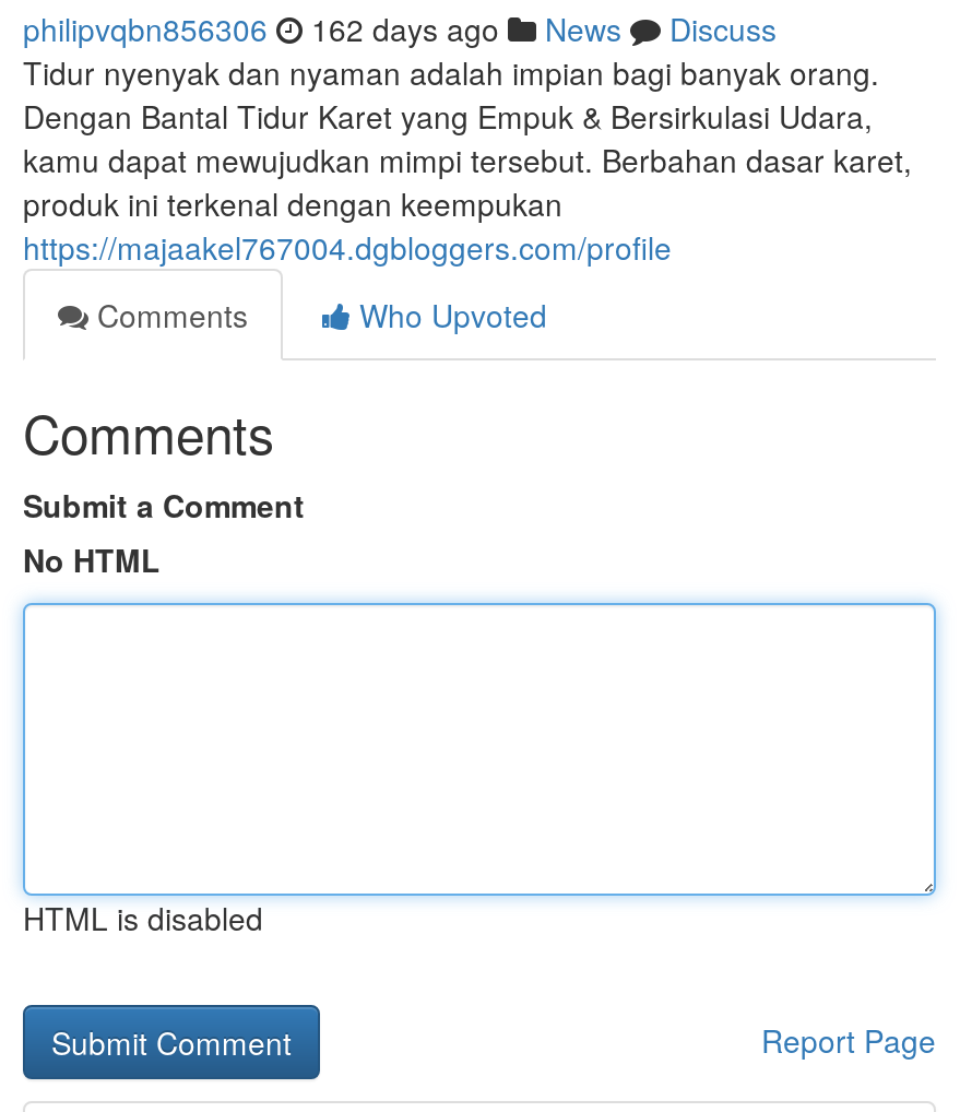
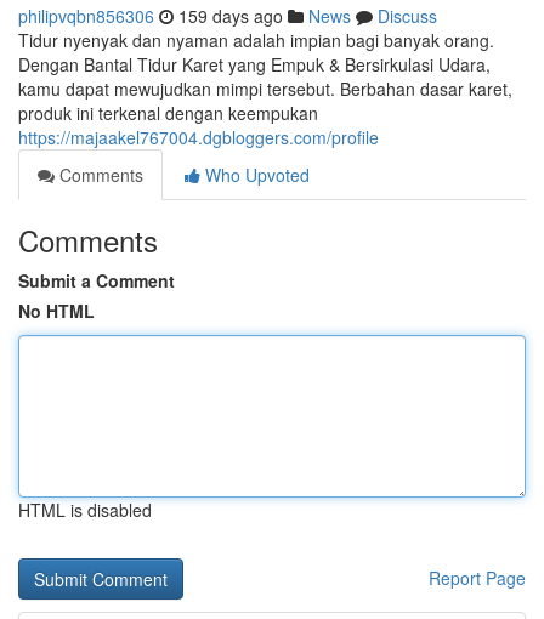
[23,7,777,50] philipvqbn856306 162 days ago News Discuss -> [18,4,437,28] philipvqbn856306 159 days ago News Discuss

